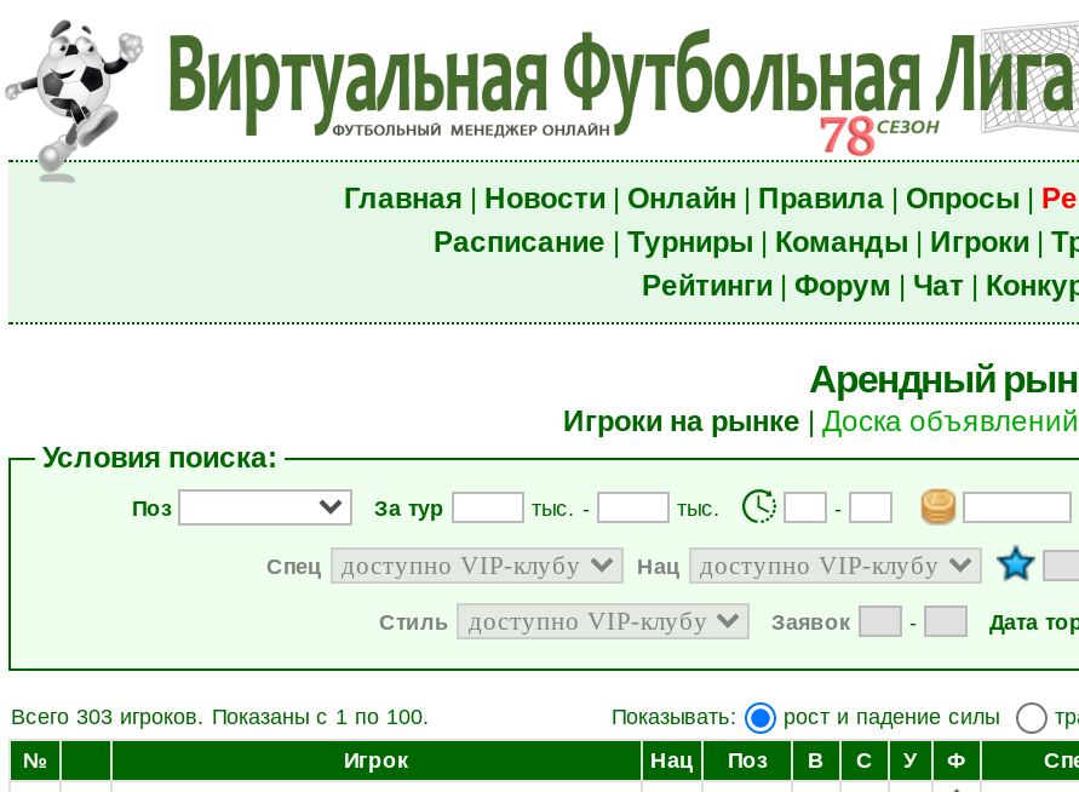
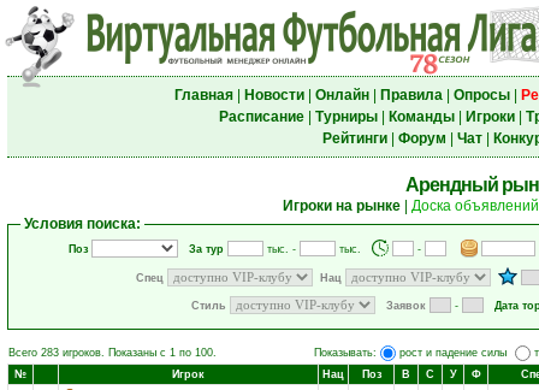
[11,705,430,729] Всего 303 игроков. Показаны с 1 по 100. -> [8,347,217,359] Всего 283 игроков. Показаны с 1 по 100.

